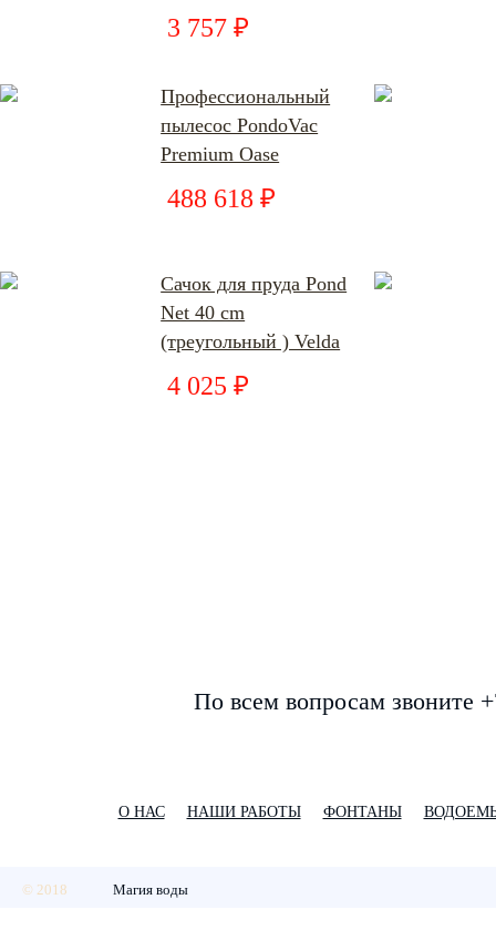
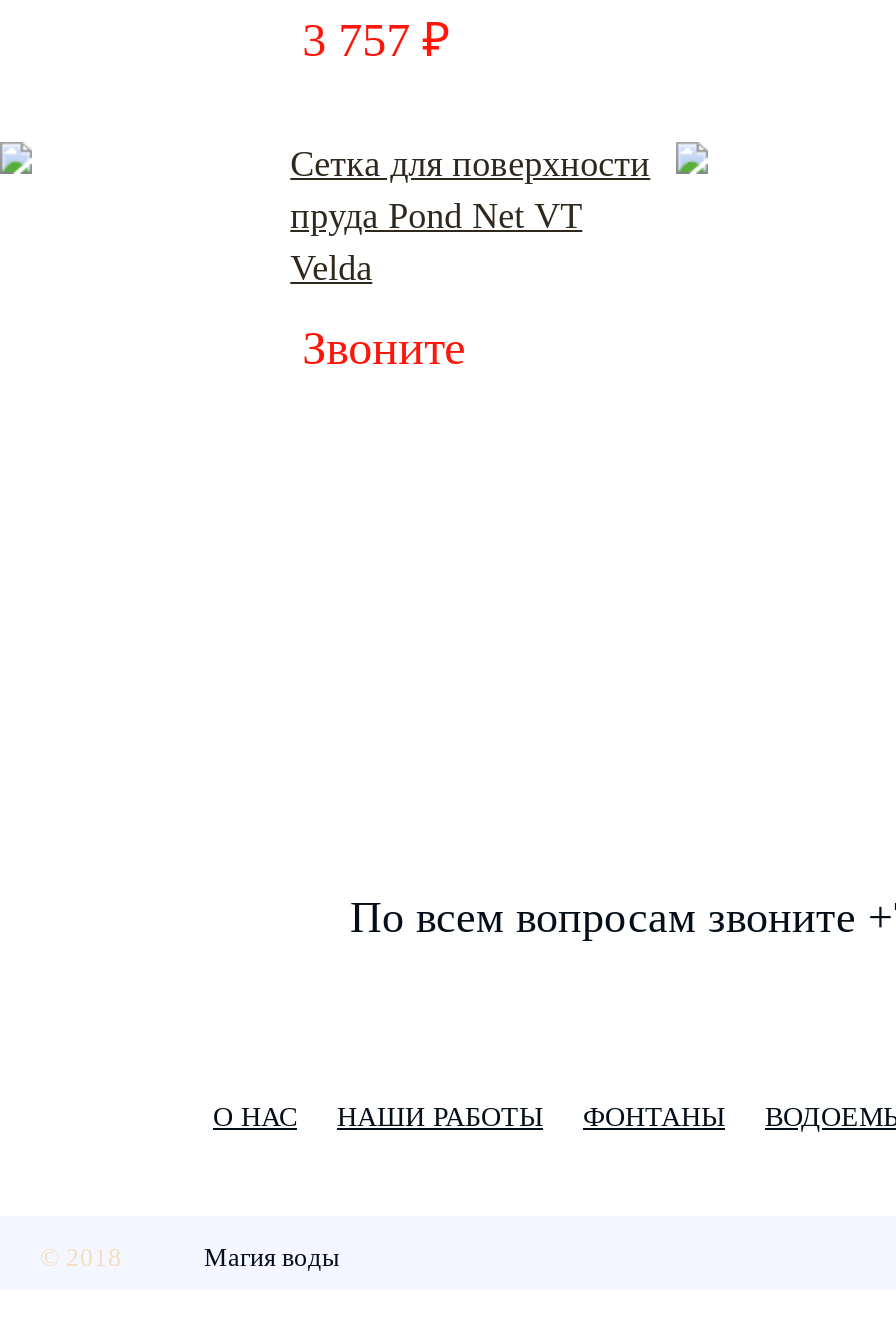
[161,86,347,400] Профессиональный | пылесос PondoVac | Premium Oase | 488 618 ₽ | Сачок для пруда Pond | Net 40 cm | (треугольный ) Velda | 4 025 ₽ -> [290,144,650,374] Сетка для поверхности | пруда Pond Net VT | Velda | Звоните

